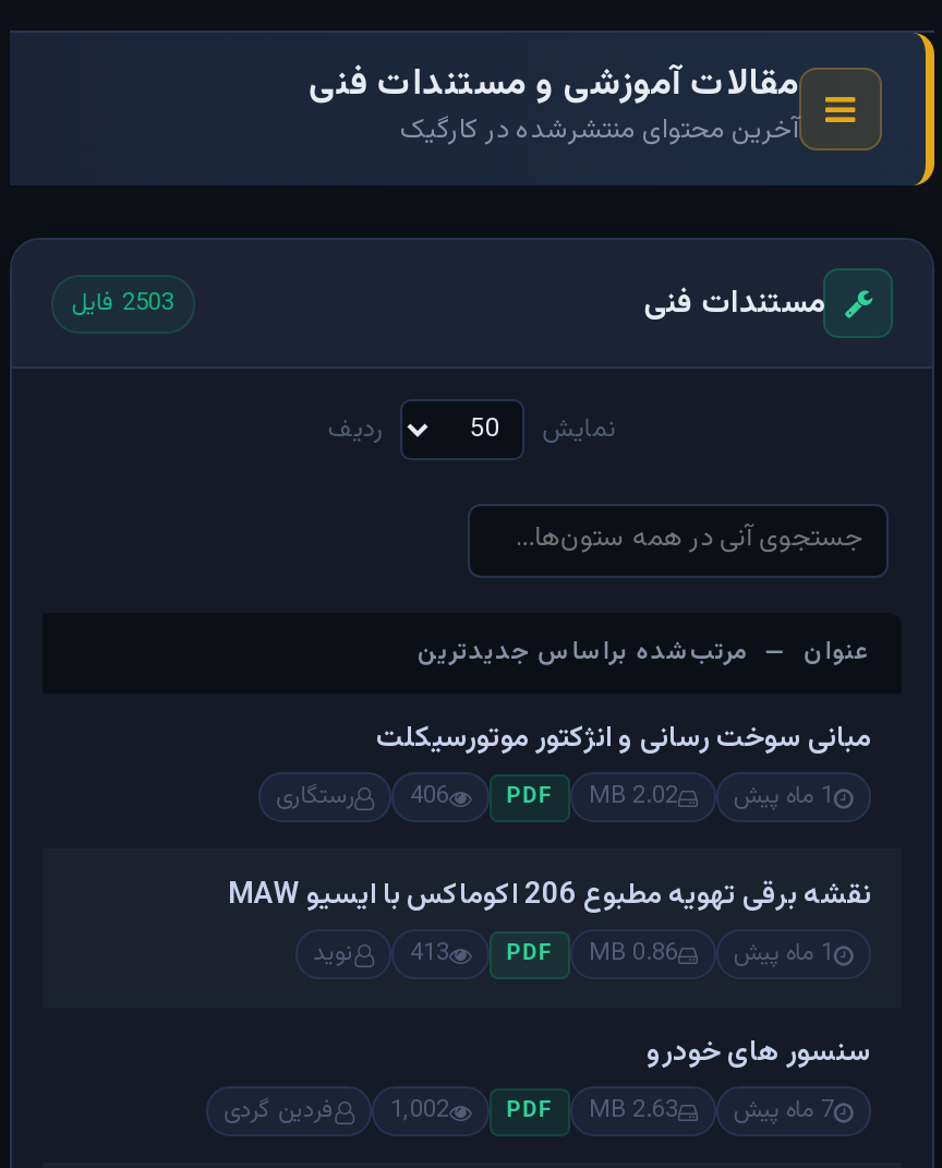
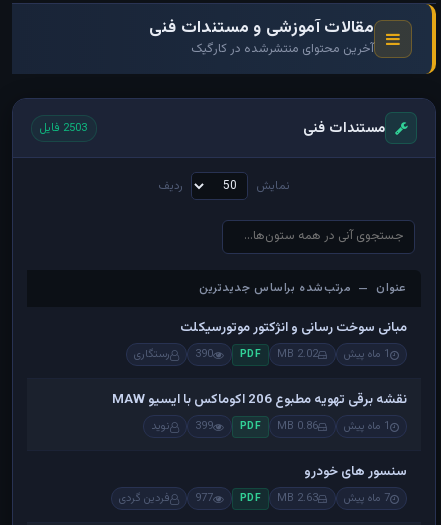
[276,778,553,816] PDF 406 رستگاری -> [134,346,261,363] PDF 390 رستگاری
[410,935,449,972] 413 -> [195,418,213,435] 399
[224,1092,553,1130] PDF 1,002 فردین گردی -> [119,490,261,507] PDF 977 فردین گردی

